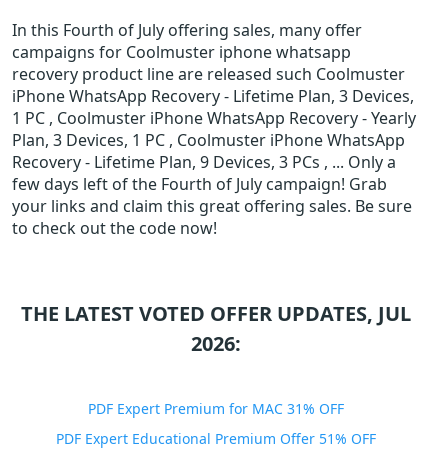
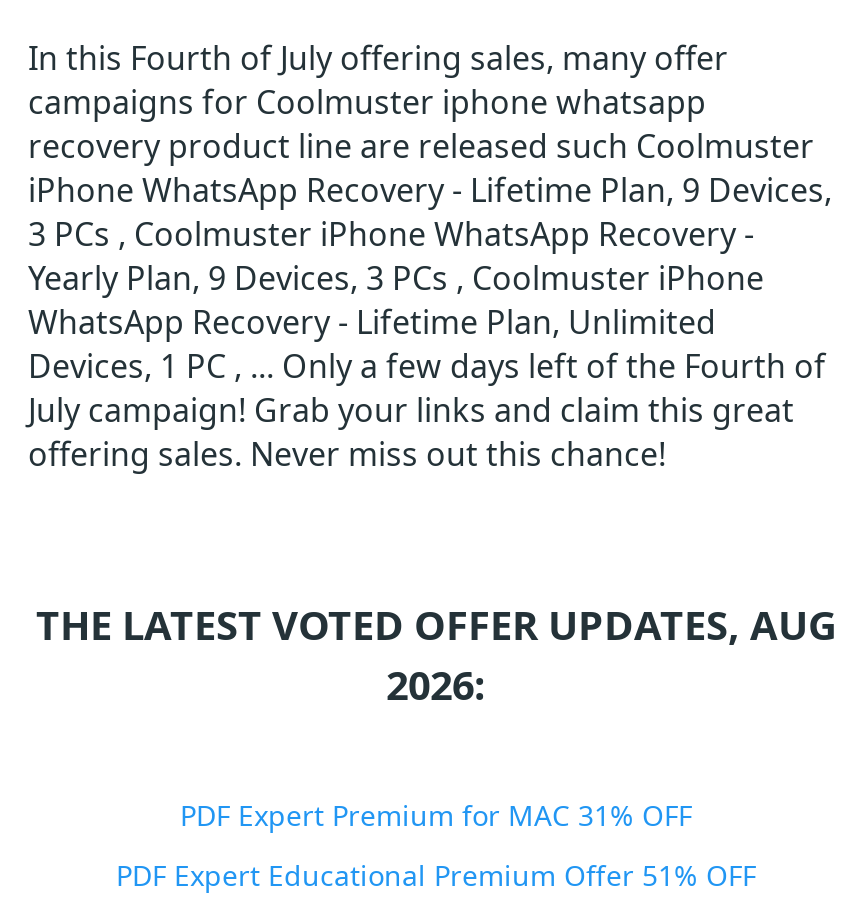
[12,85,416,239] iPhone WhatsApp Recovery - Lifetime Plan, 3 Devices, | 1 PC , Coolmuster iPhone WhatsApp Recovery - Yearly | Plan, 3 Devices, 1 PC , Coolmuster iPhone WhatsApp | Recovery - Lifetime Plan, 9 Devices, 3 PCs , ... Only a | few days left of the Fourth of July campaign! Grab | your links and claim this great offering sales. Be sure | to check out the code now! -> [28,168,832,476] iPhone WhatsApp Recovery - Lifetime Plan, 9 Devices, | 3 PCs , Coolmuster iPhone WhatsApp Recovery - | Yearly Plan, 9 Devices, 3 PCs , Coolmuster iPhone | WhatsApp Recovery - Lifetime Plan, Unlimited | Devices, 1 PC , ... Only a few days left of the Fourth of | July campaign! Grab your links and claim this great | offering sales. Never miss out this chance!
[21,300,411,327] THE LATEST VOTED OFFER UPDATES, JUL -> [36,598,836,652] THE LATEST VOTED OFFER UPDATES, AUG

